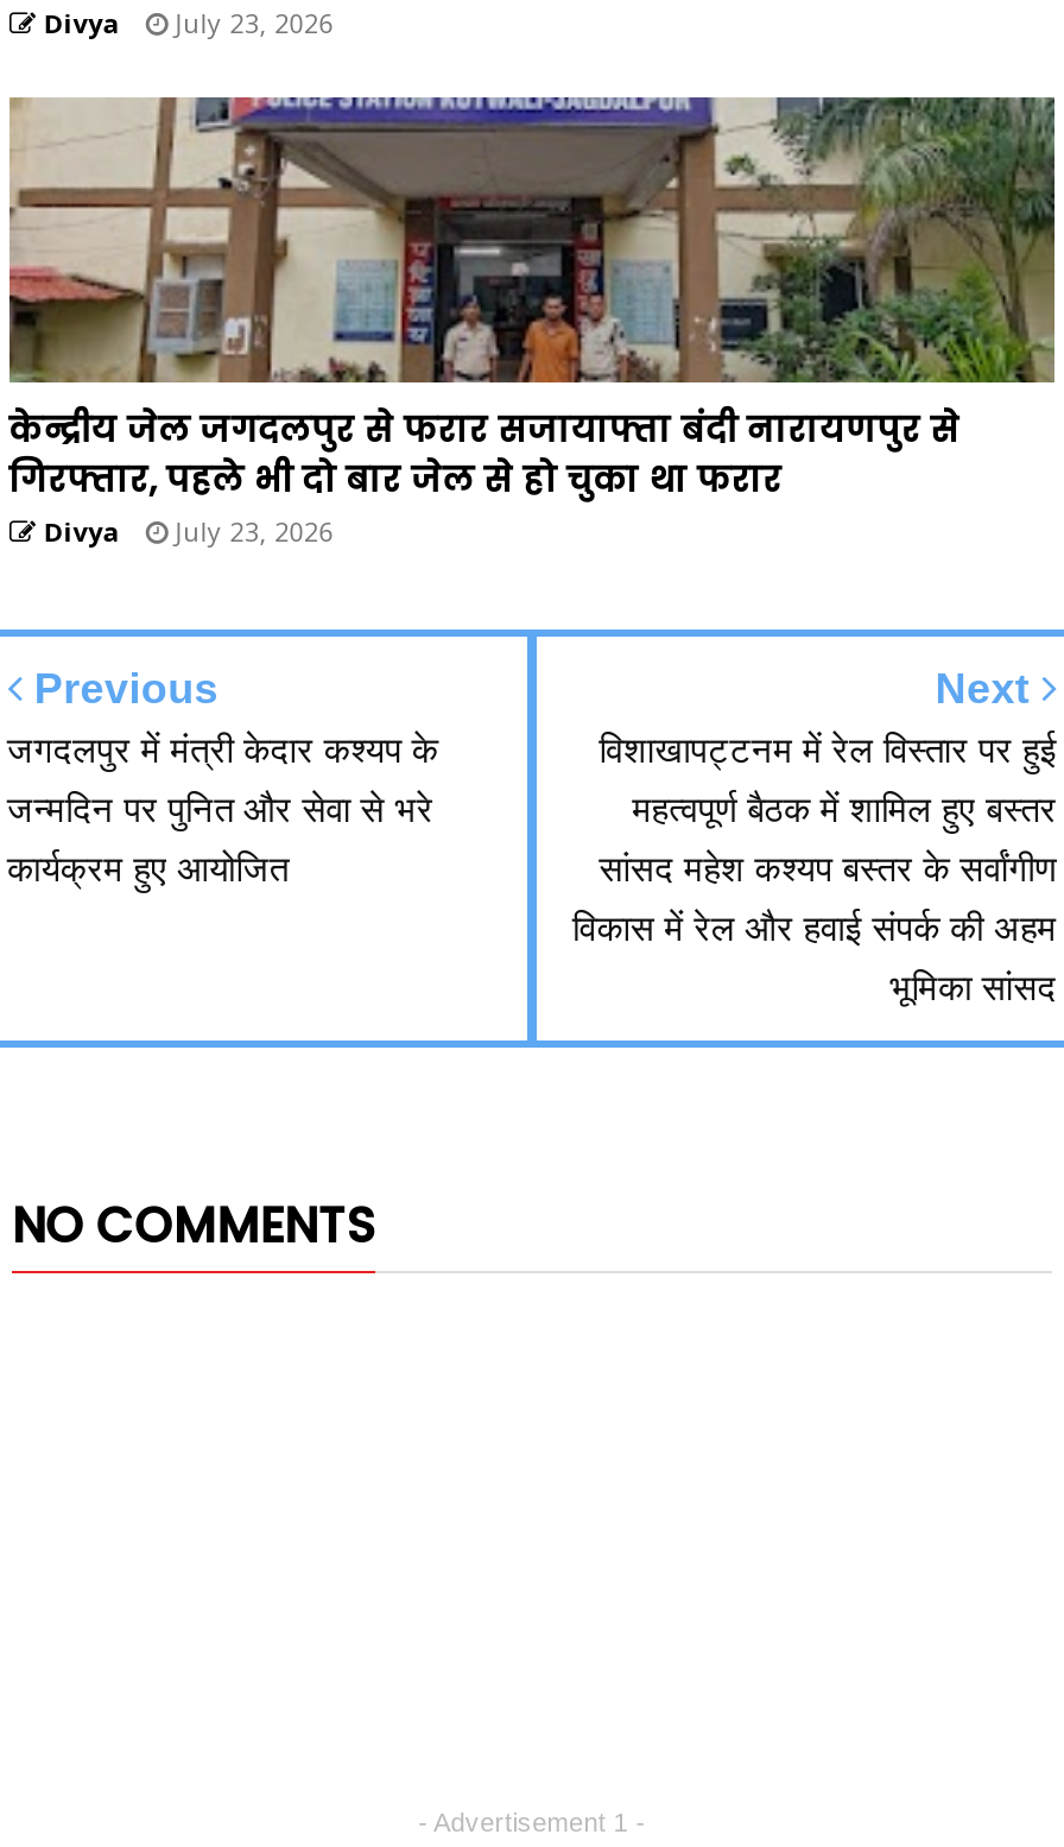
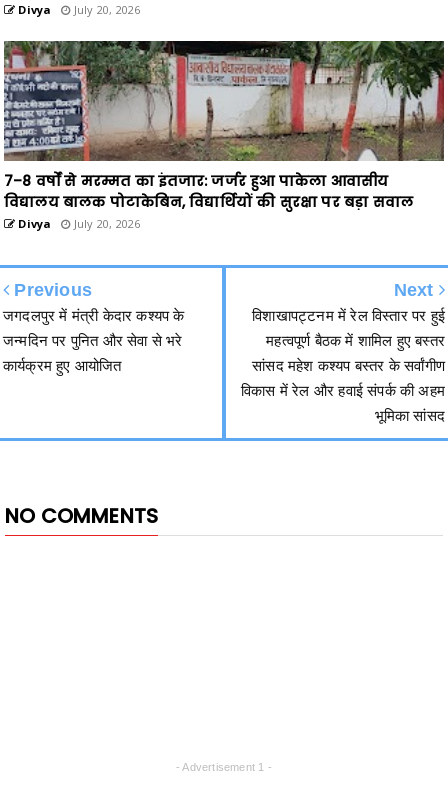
[36,4,333,40] Divya July 23, 2026 -> [15,2,140,17] Divya July 20, 2026
[7,95,1057,503] [image] | केन्द्रीय जेल जगदलपुर से फरार सजायाफ्ता बंदी नारायणपुर से | गिरफ्तार, पहले भी दो बार जेल से हो चुका था फरार -> [3,40,444,212] [image] | 7–8 वर्षों से मरम्मत का इंतजार: जर्जर हुआ पाकेला आवासीय | विद्यालय बालक पोटाकेबिन, विद्यार्थियों की सुरक्षा पर बड़ा सवाल
[36,513,333,548] Divya July 23, 2026 -> [15,216,140,231] Divya July 20, 2026

